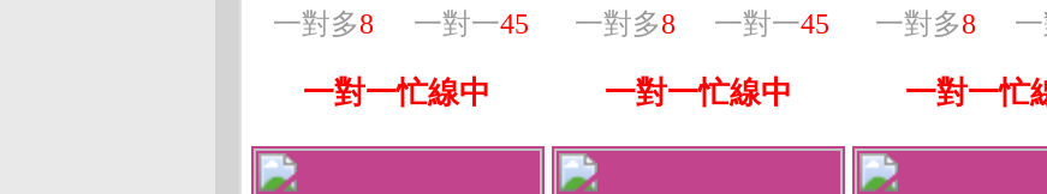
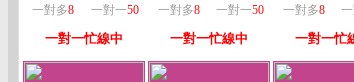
[414,7,529,41] 一對一45 -> [90,3,138,17] 一對一50
[714,7,829,41] 一對一45 -> [215,3,263,17] 一對一50

